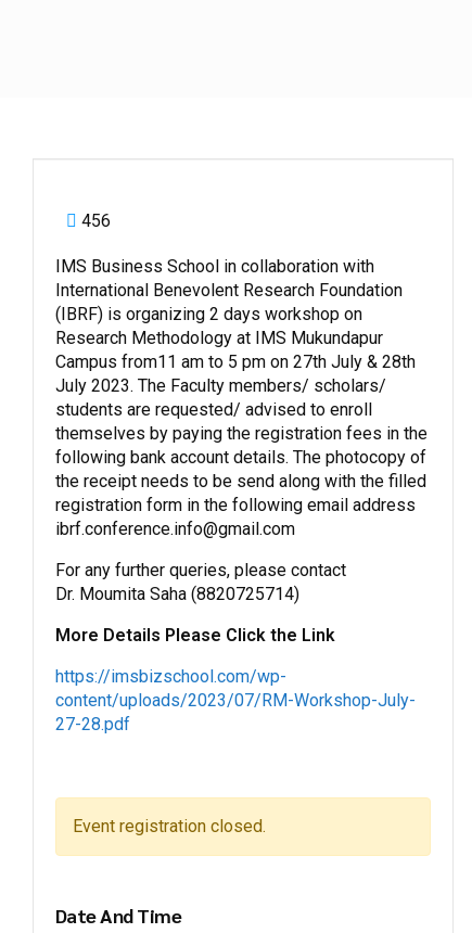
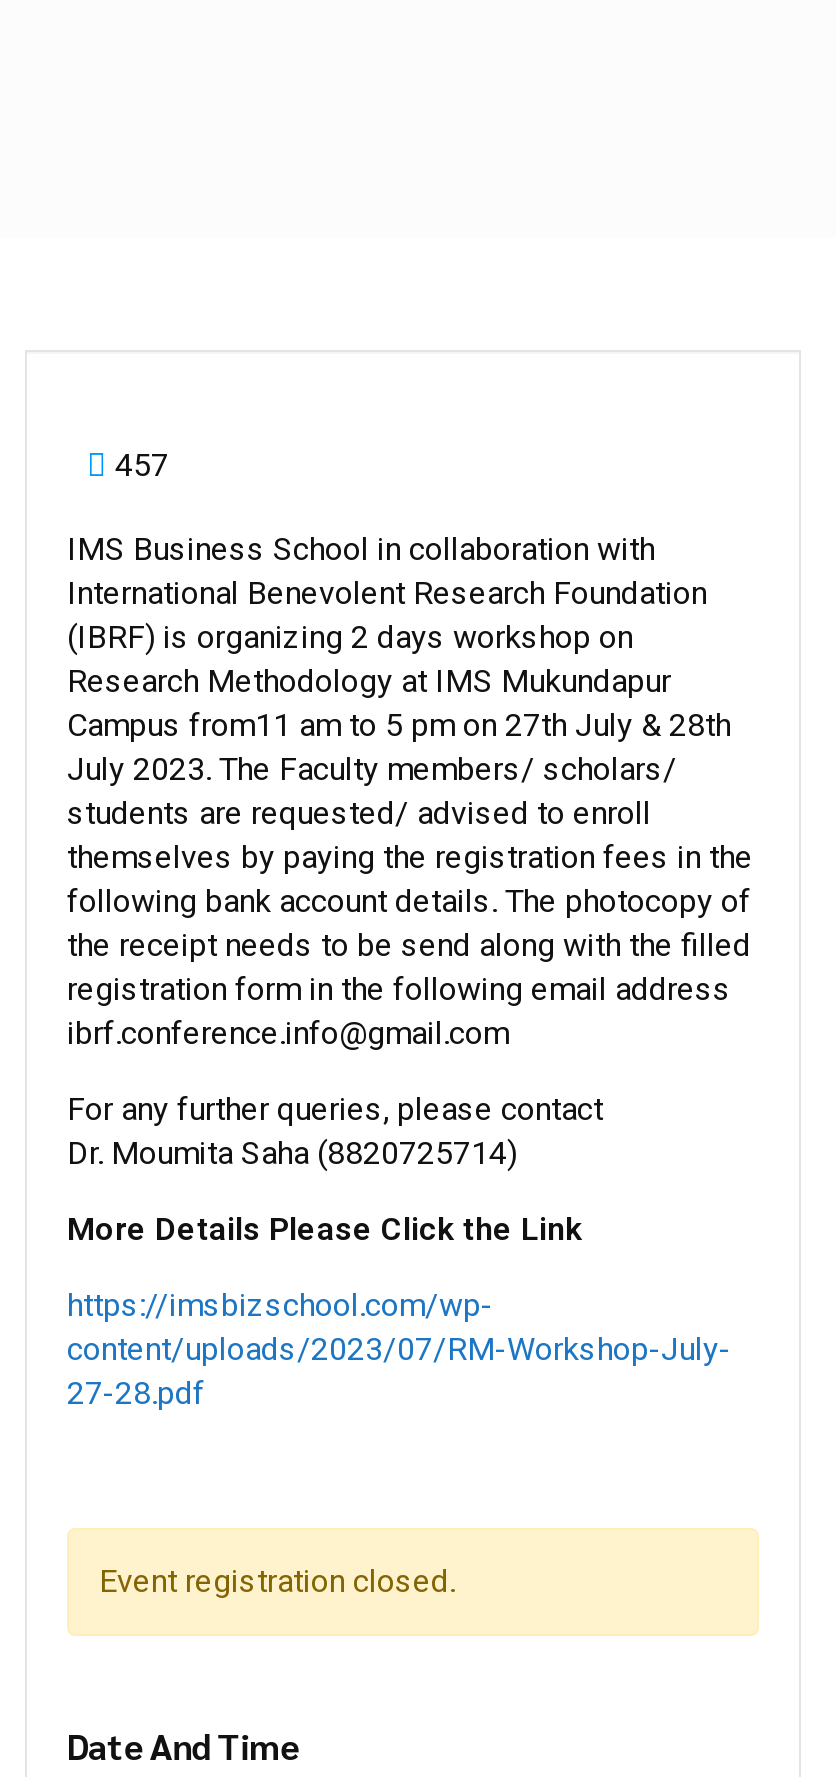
[77,210,111,231] 456 -> [107,446,169,484] 457

